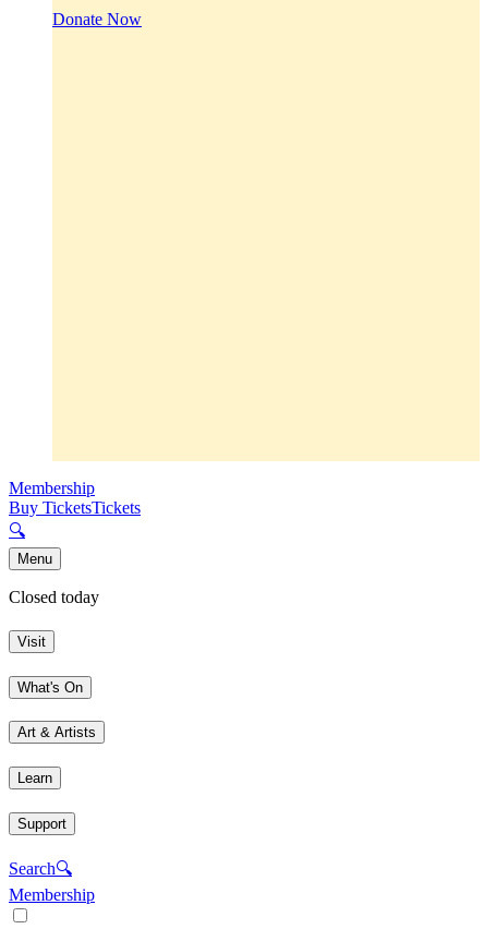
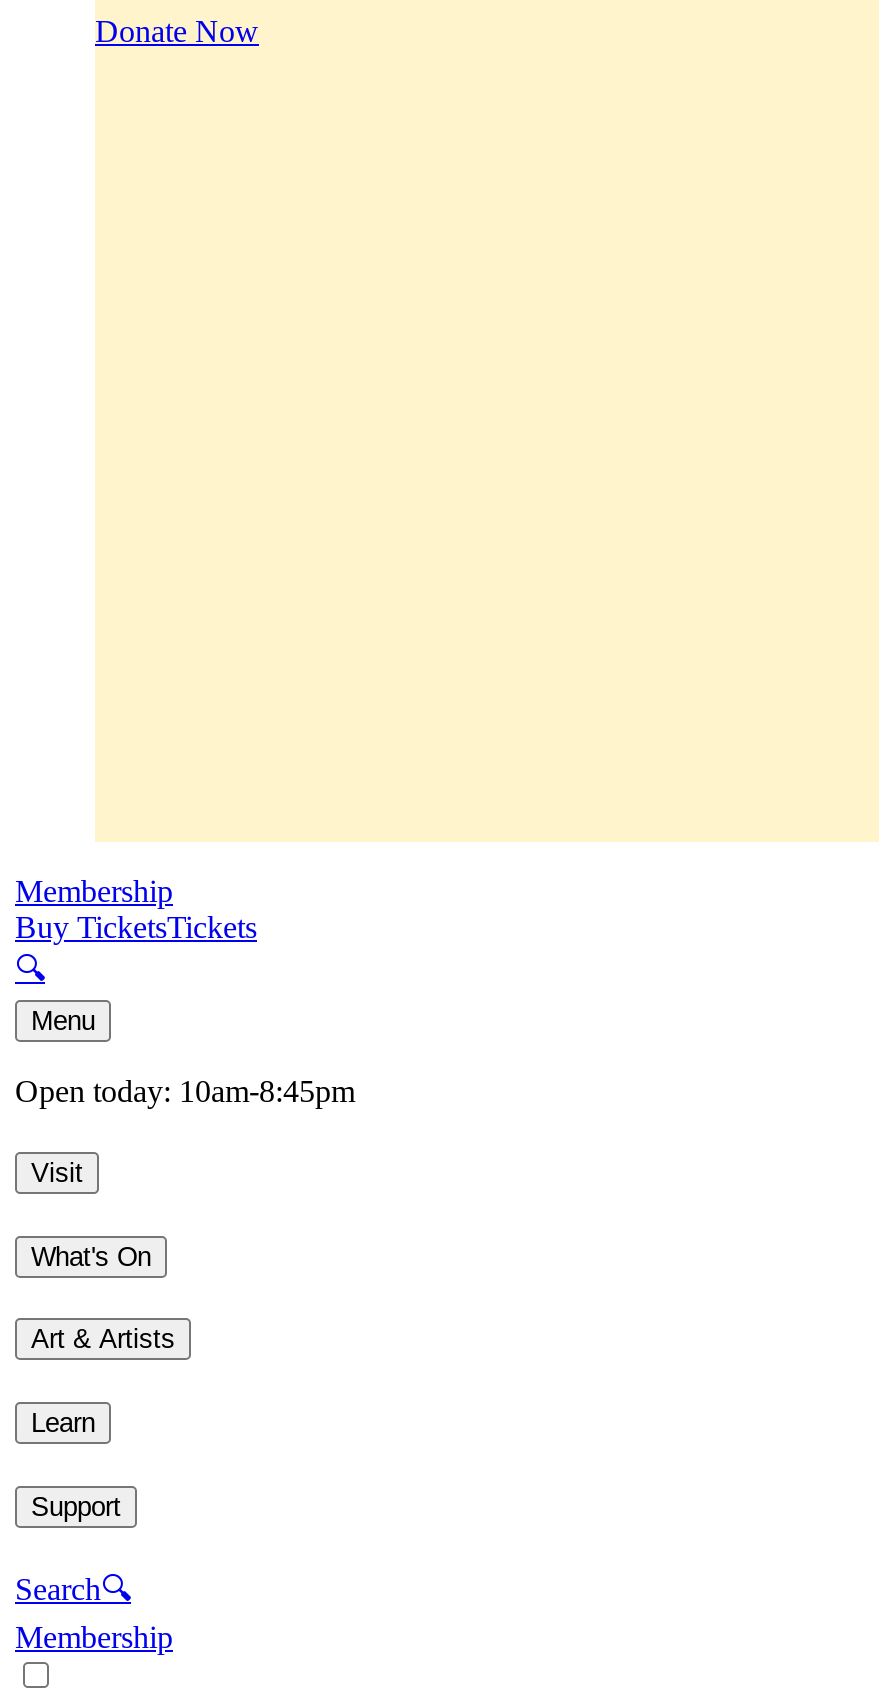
[9,588,99,607] Closed today -> [15,1075,355,1109] Open today: 10am-8:45pm

